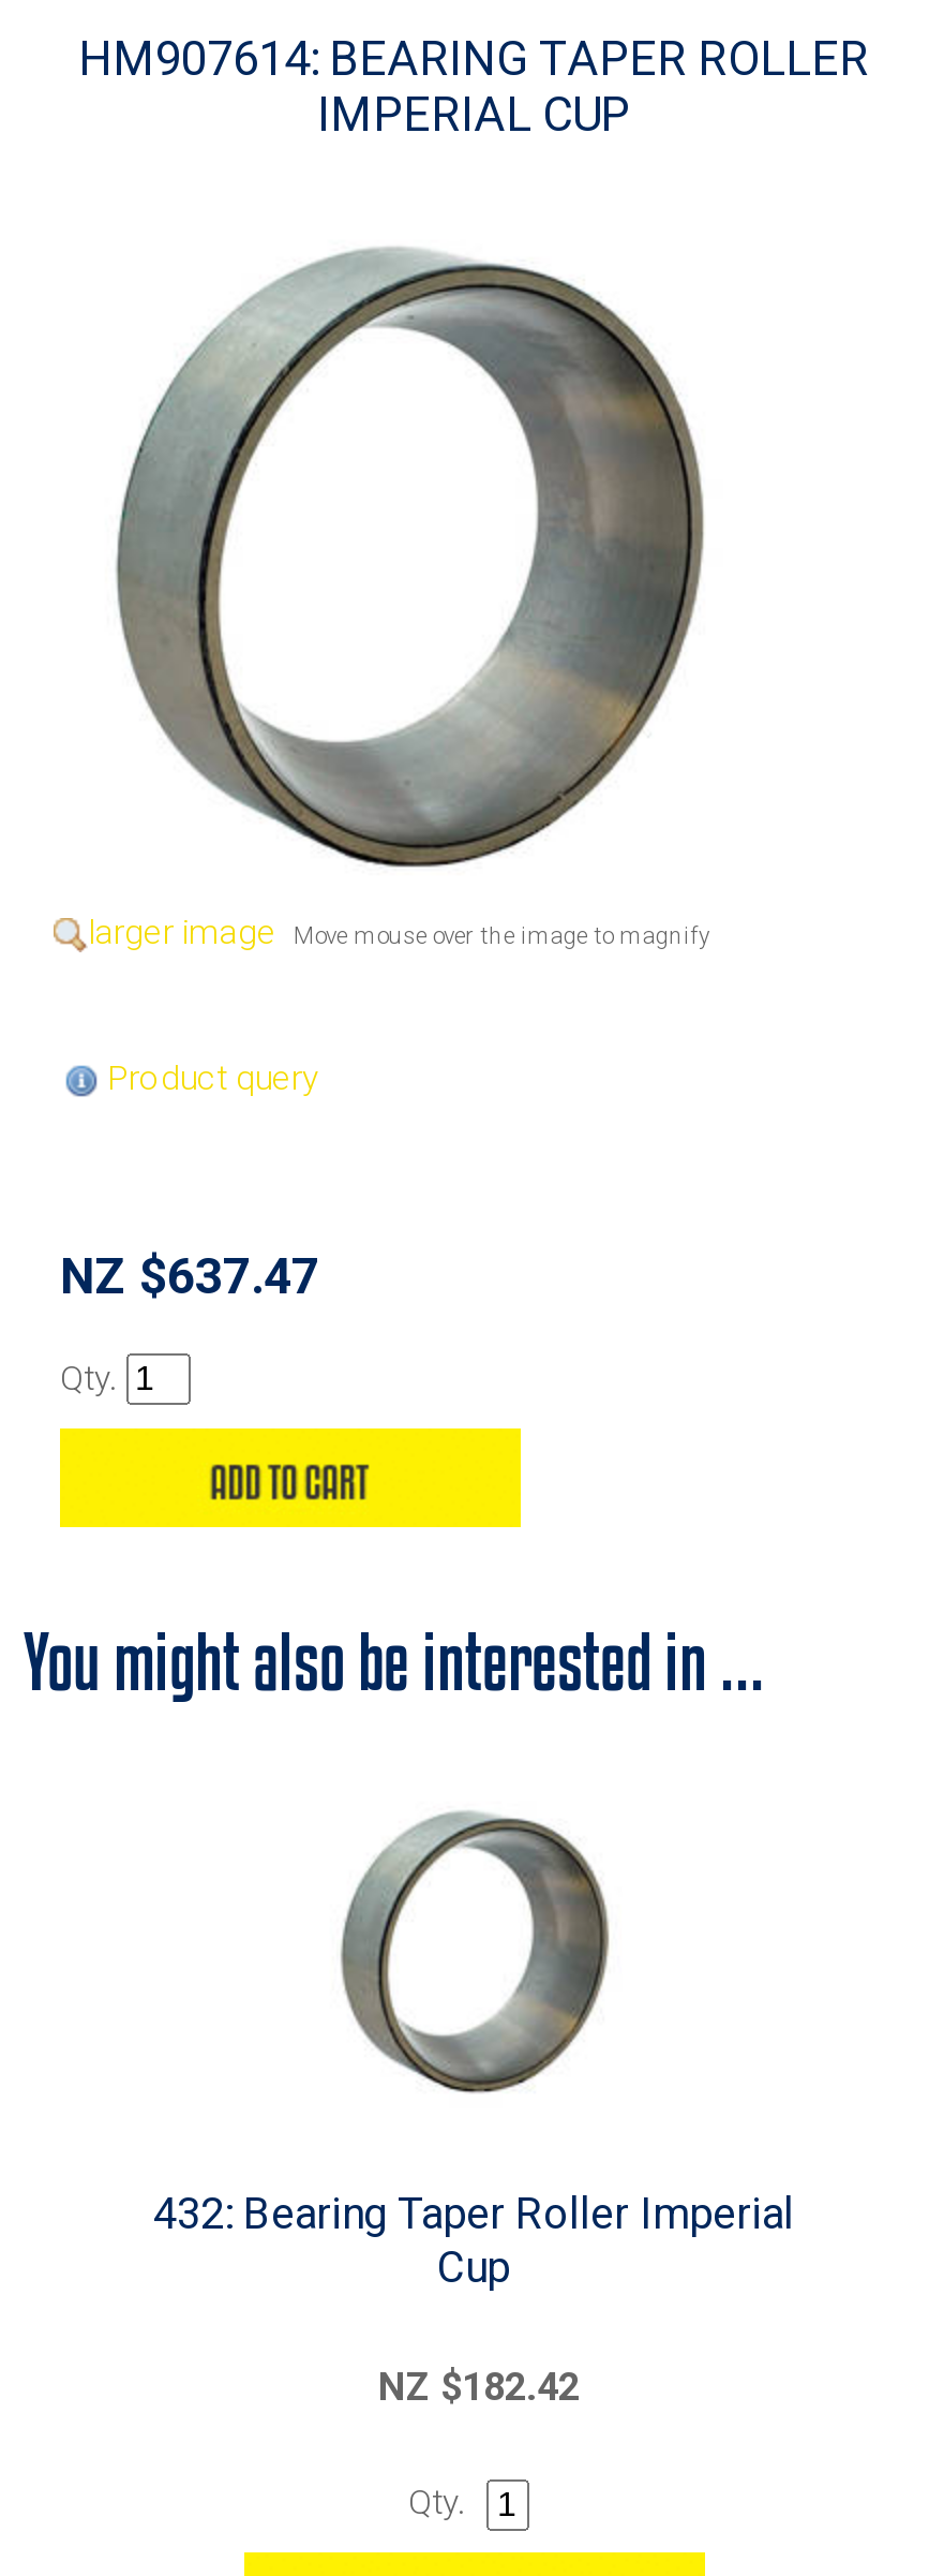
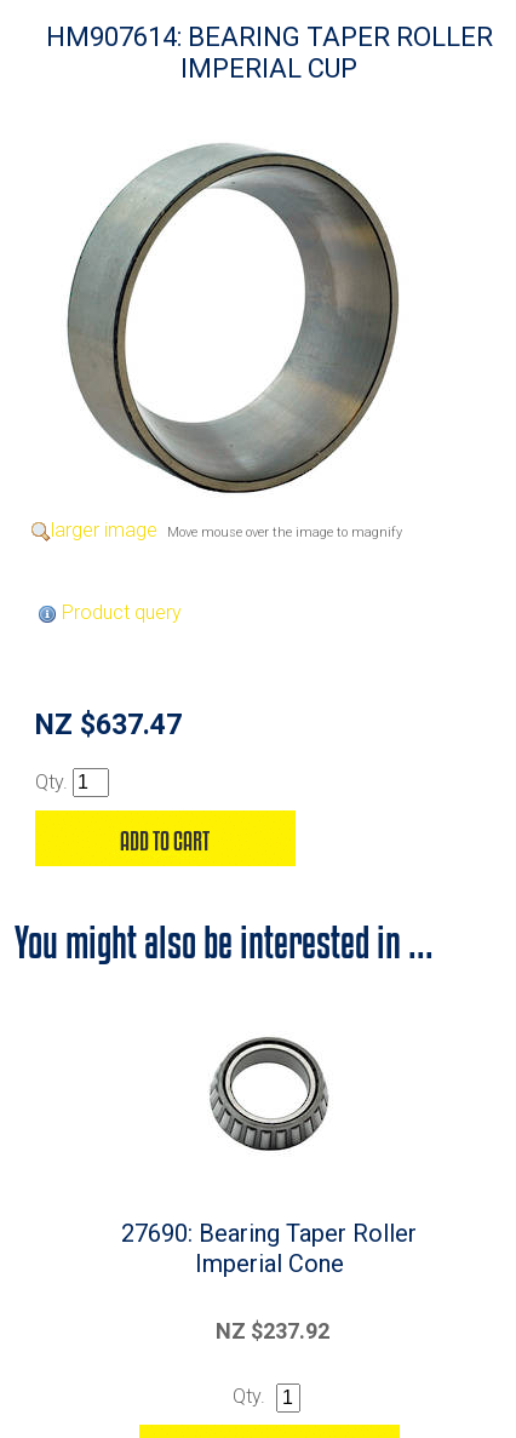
[339,1810,611,2096] [image] -> [195,1029,344,1164] [image]
[153,2188,794,2293] 432: Bearing Taper Roller Imperial | Cup -> [121,1219,417,1278] 27690: Bearing Taper Roller | Imperial Cone
[378,2364,580,2409] NZ $182.42 -> [215,1318,329,1344] NZ $237.92

